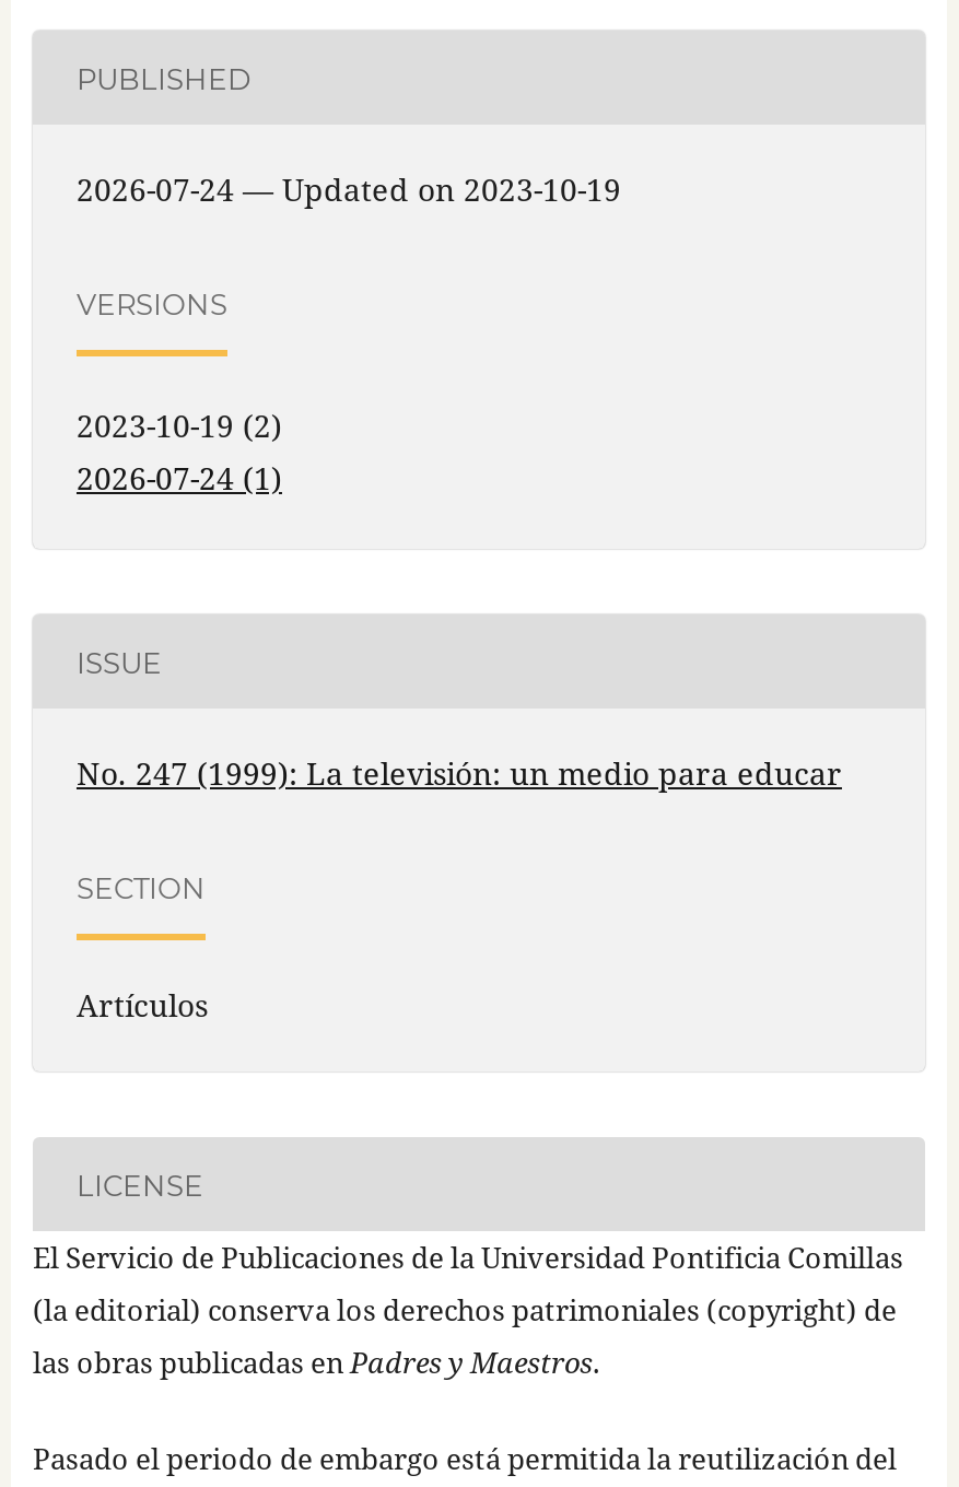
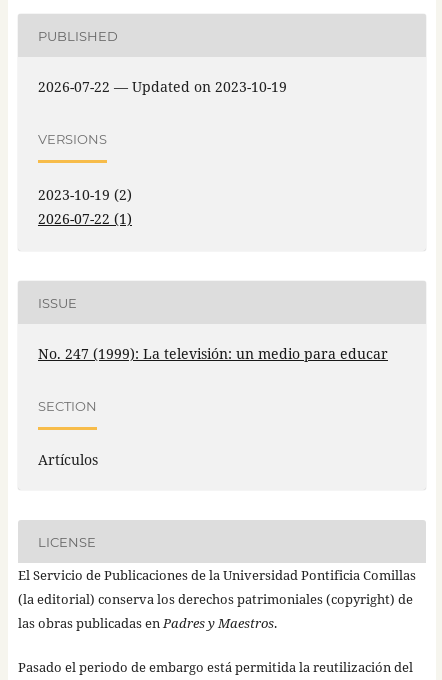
[77,169,621,210] 2026-07-24 — Updated on 2023-10-19 -> [38,77,287,96] 2026-07-22 — Updated on 2023-10-19
[77,457,282,499] 2026-07-24 (1) -> [38,209,132,228] 2026-07-22 (1)

